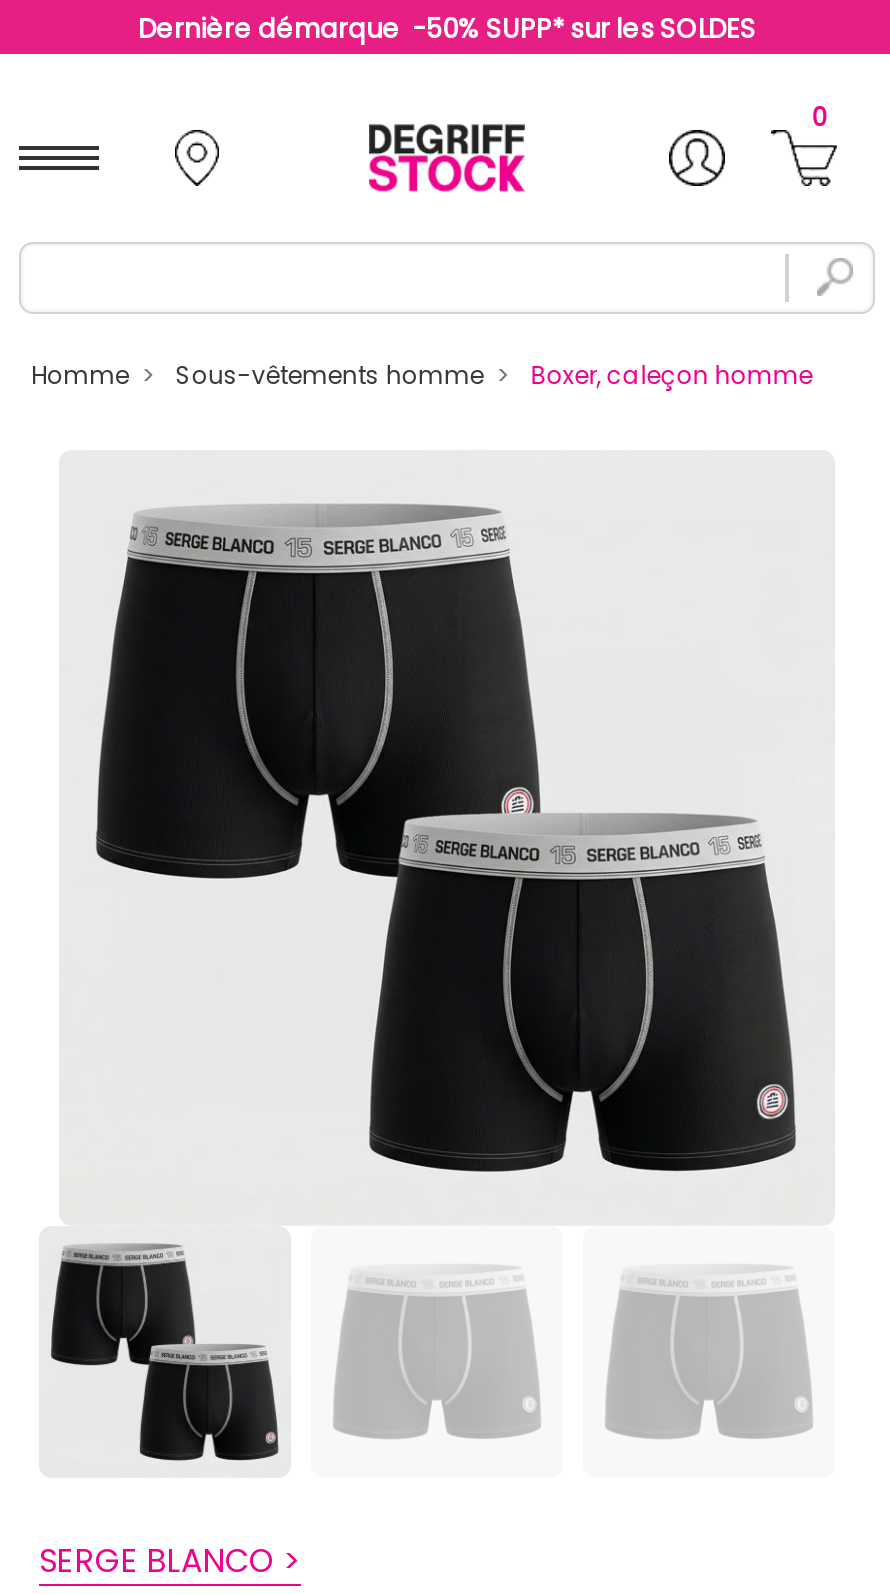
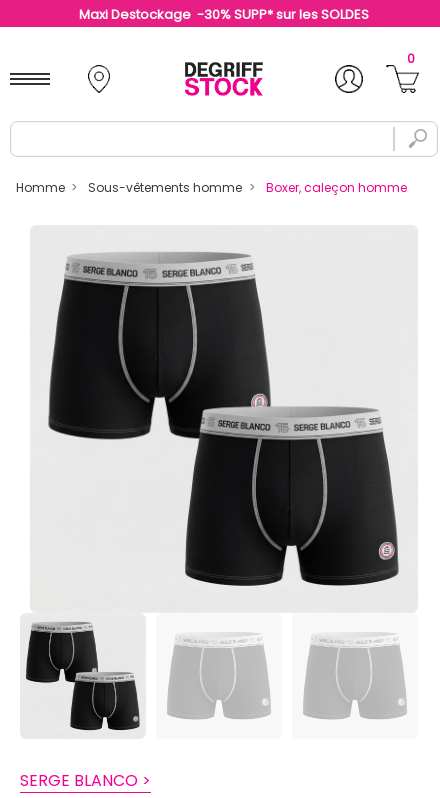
[138,10,756,48] Dernière démarque -50% SUPP* sur les SOLDES -> [79,5,369,24] Maxi Destockage -30% SUPP* sur les SOLDES

